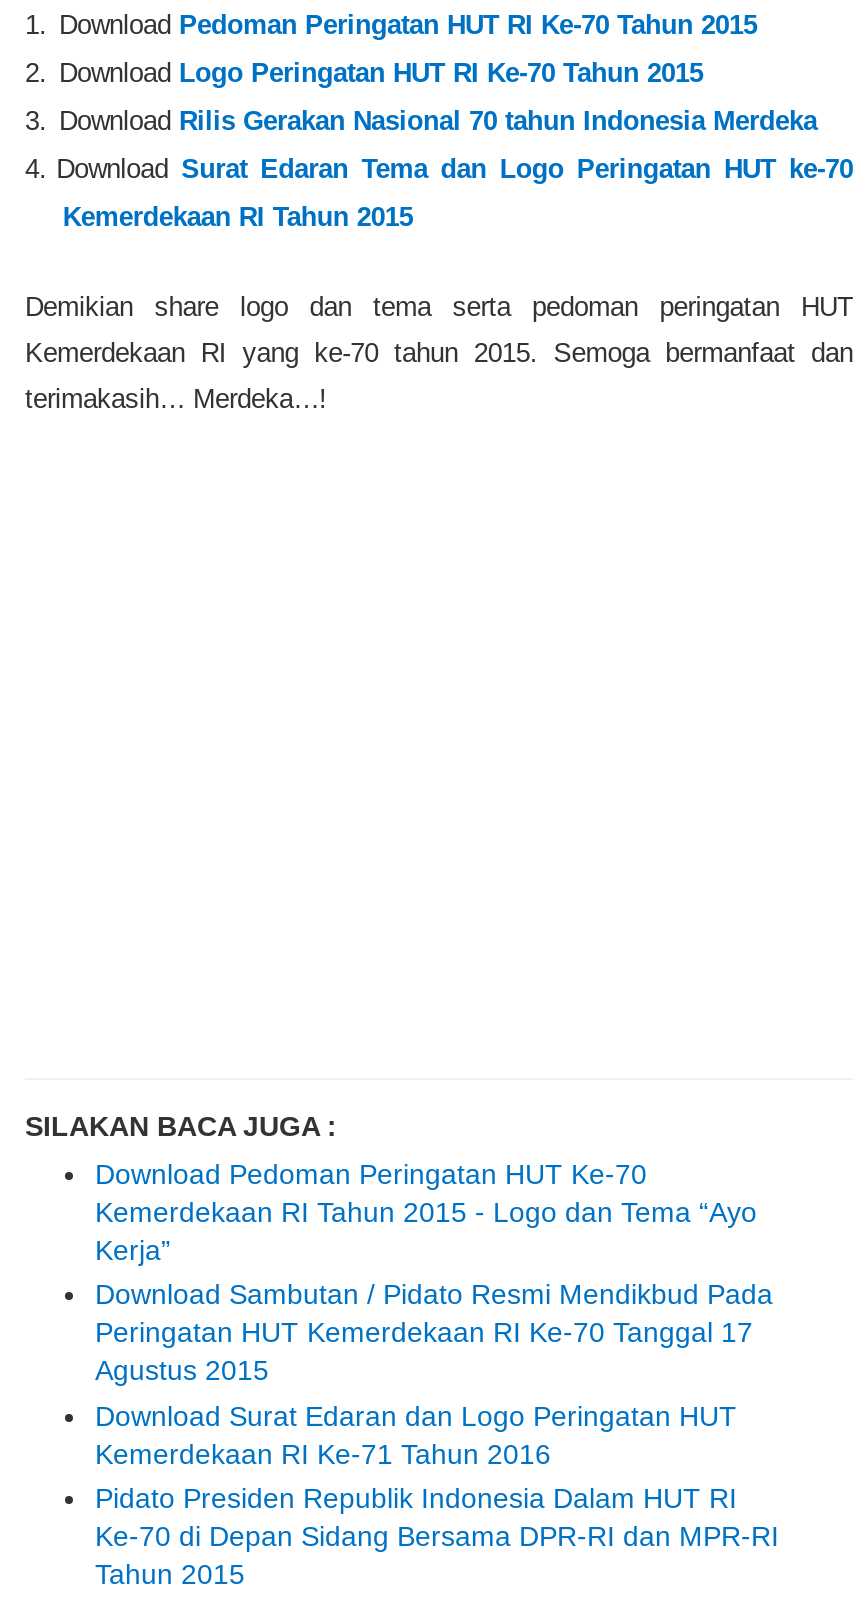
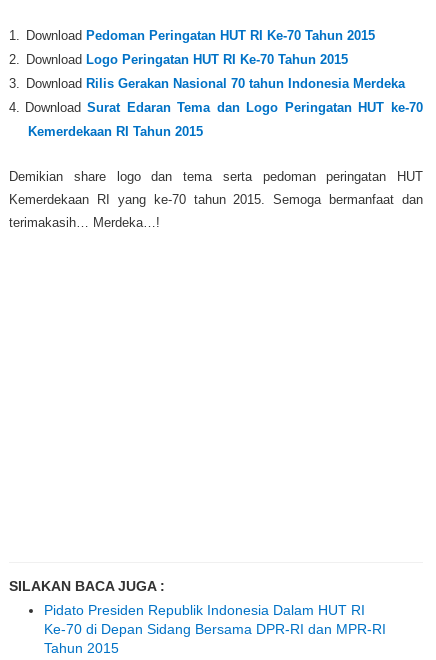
[95,1157,773,1469] Download Pedoman Peringatan HUT Ke-70 | Kemerdekaan RI Tahun 2015 - Logo dan Tema “Ayo | Kerja” | Download Sambutan / Pidato Resmi Mendikbud Pada | Peringatan HUT Kemerdekaan RI Ke-70 Tanggal 17 | Agustus 2015 | Download Surat Edaran dan Logo Peringatan HUT | Kemerdekaan RI Ke-71 Tahun 2016 -> none

